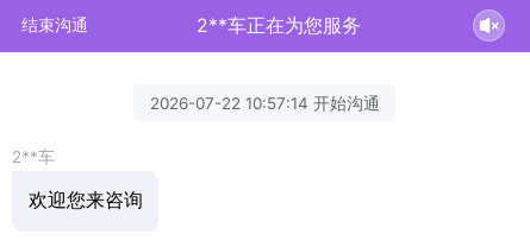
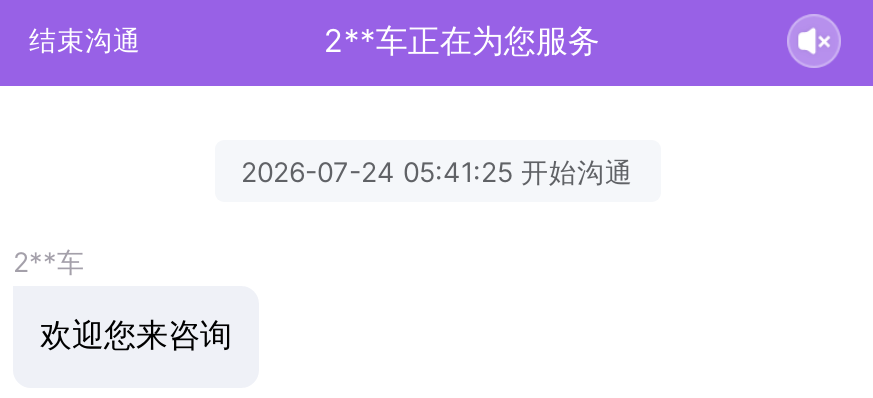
[149,93,379,112] 2026-07-22 10:57:14 开始沟通 -> [241,155,633,187] 2026-07-24 05:41:25 开始沟通

